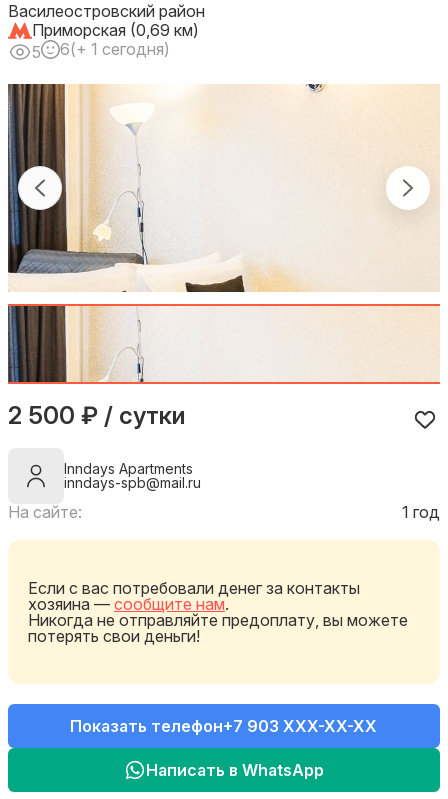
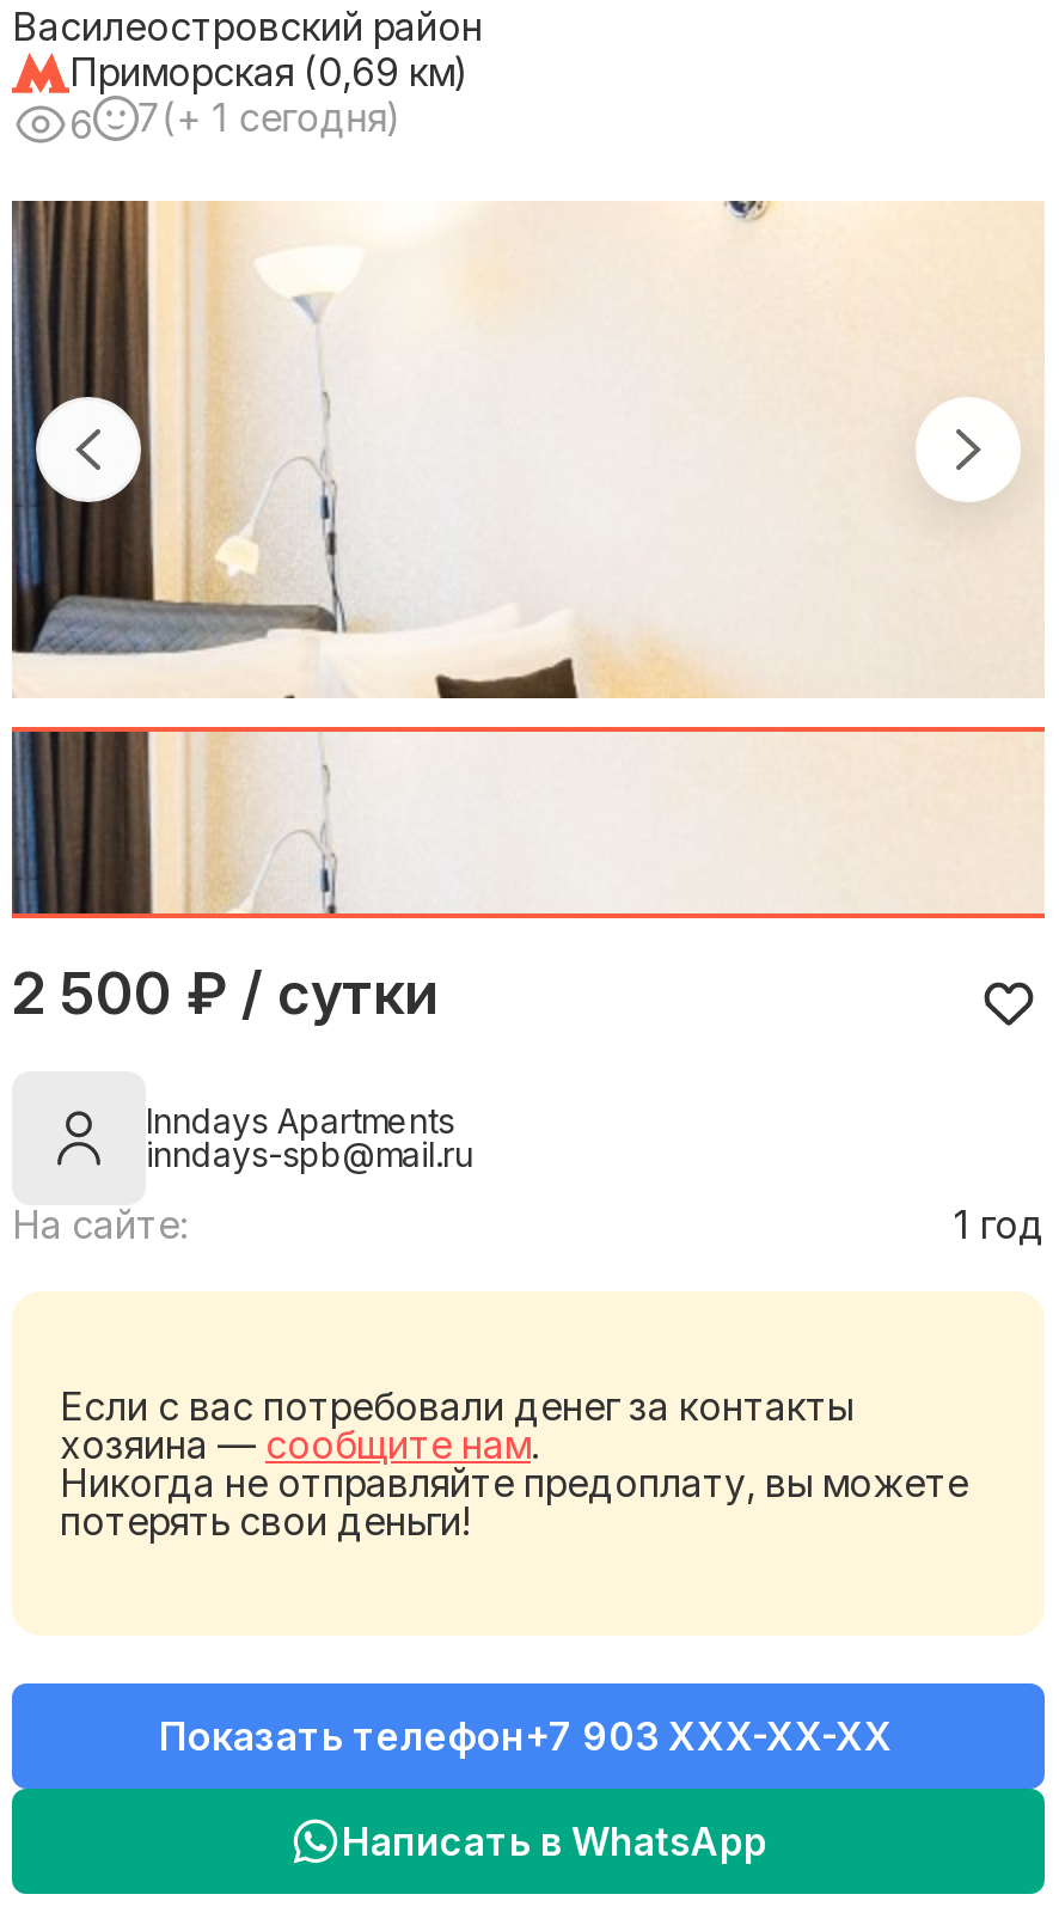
[32,42,41,62] 5 -> [69,100,93,148] 6
[60,39,170,59] 6 (+ 1 сегодня) -> [138,94,401,142] 7 (+ 1 сегодня)

